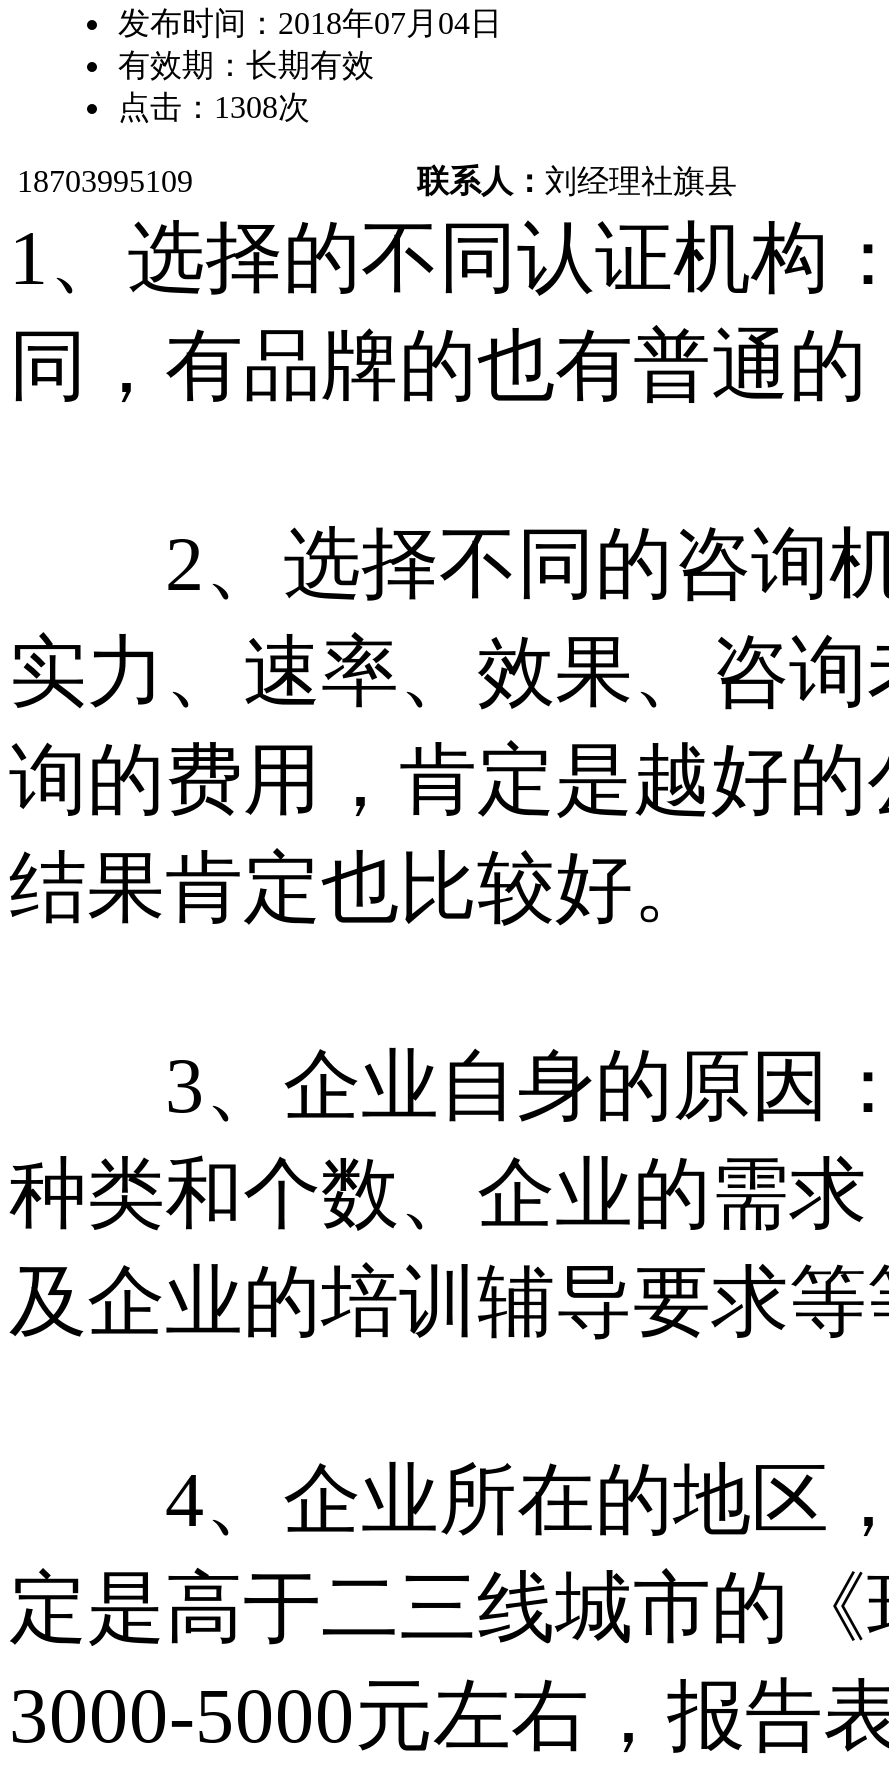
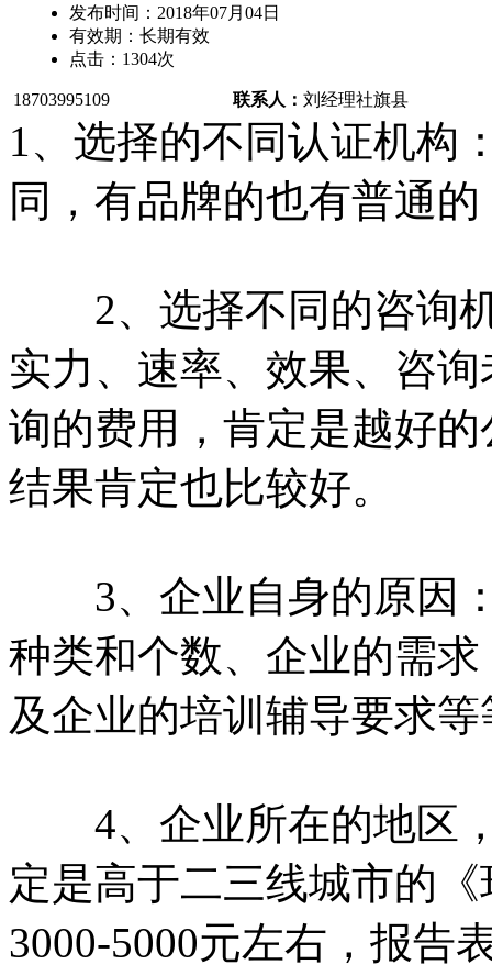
[118,90,310,124] 点击：1308次 -> [69,49,174,68] 点击：1304次

